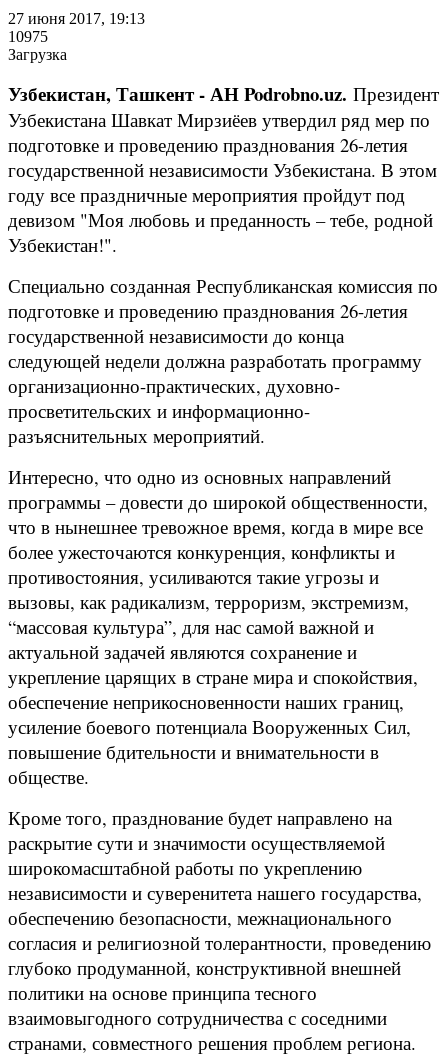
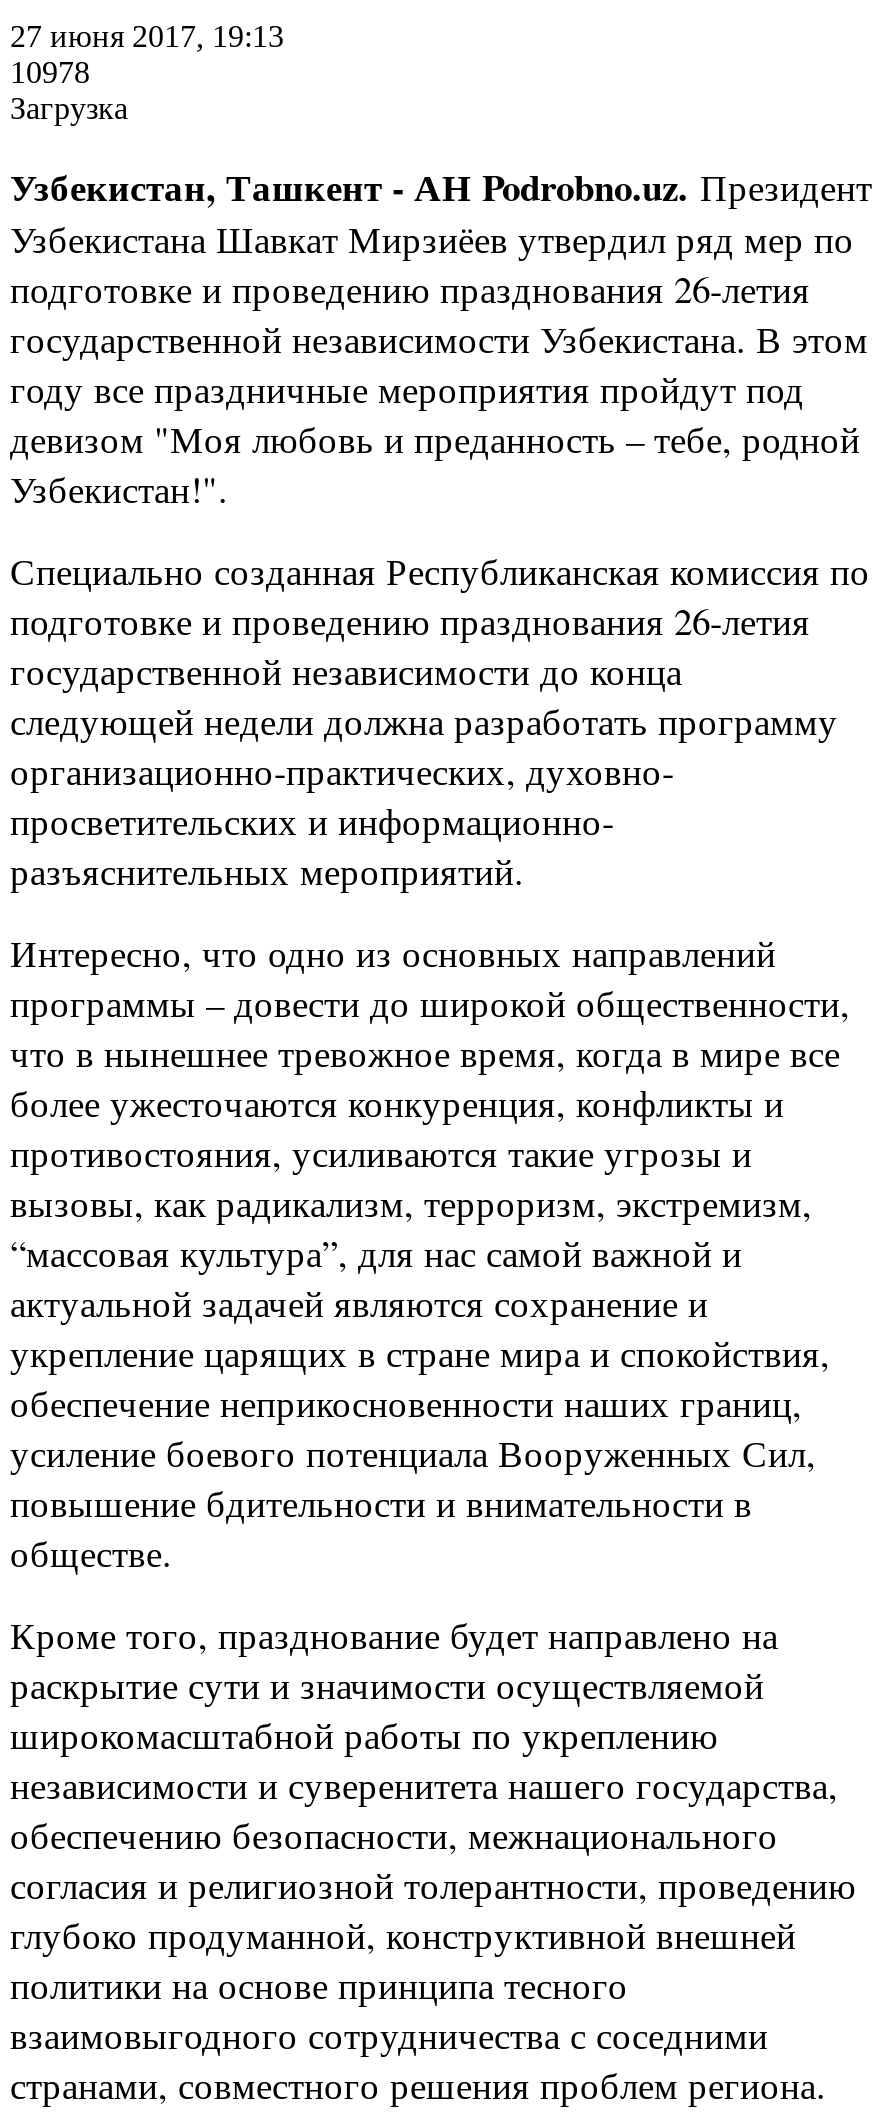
[8,28,48,45] 10975 -> [10,55,90,89] 10978

